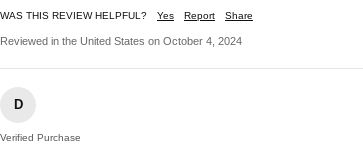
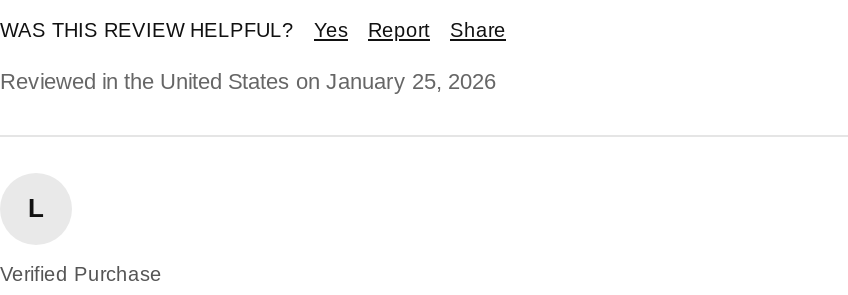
[0,35,242,47] Reviewed in the United States on October 4, 2024 -> [0,69,496,93] Reviewed in the United States on January 25, 2026
[13,97,22,112] D -> [28,193,44,223] L

